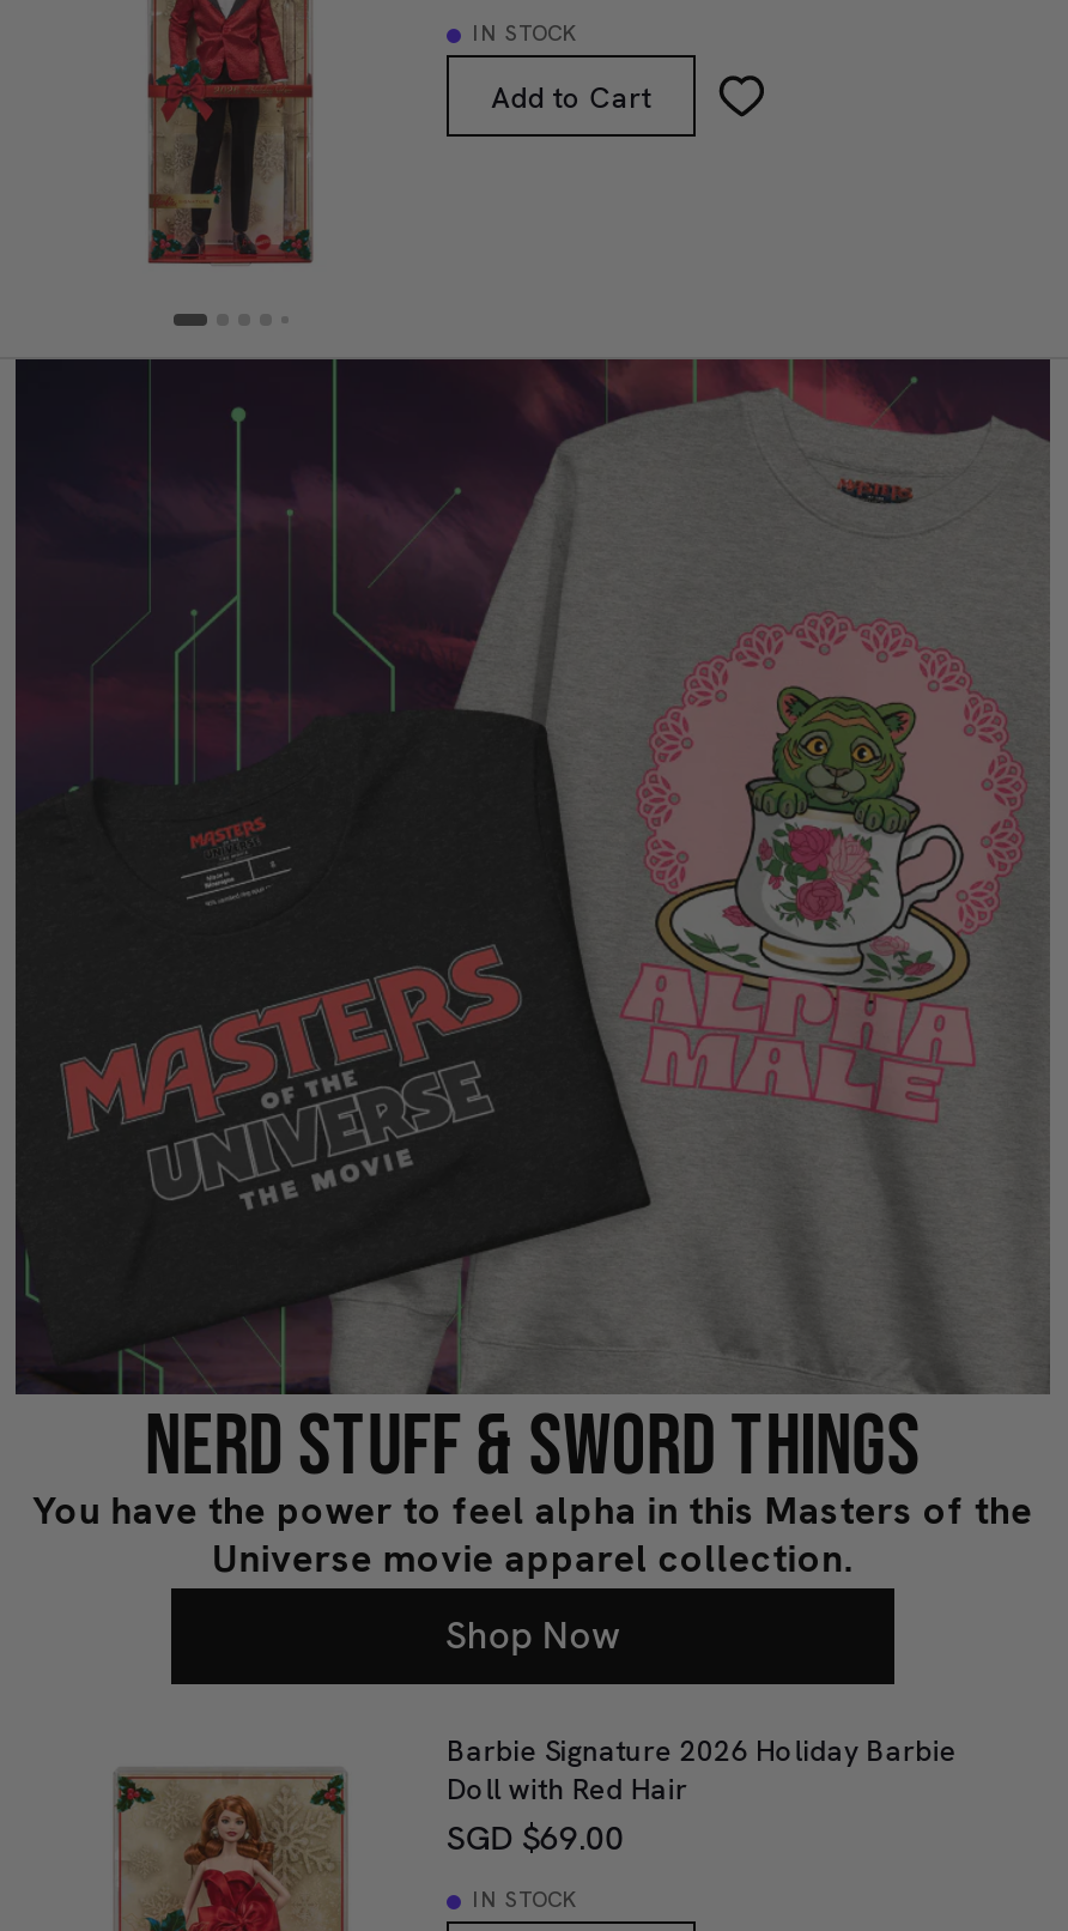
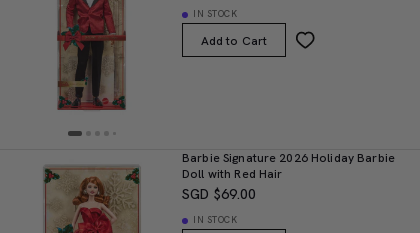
[13,357,1052,1660] [image] | NERD STUFF & SWORD THINGS | You have the power to feel alpha in this Masters of the | Universe movie apparel collection. | Shop Now -> none

